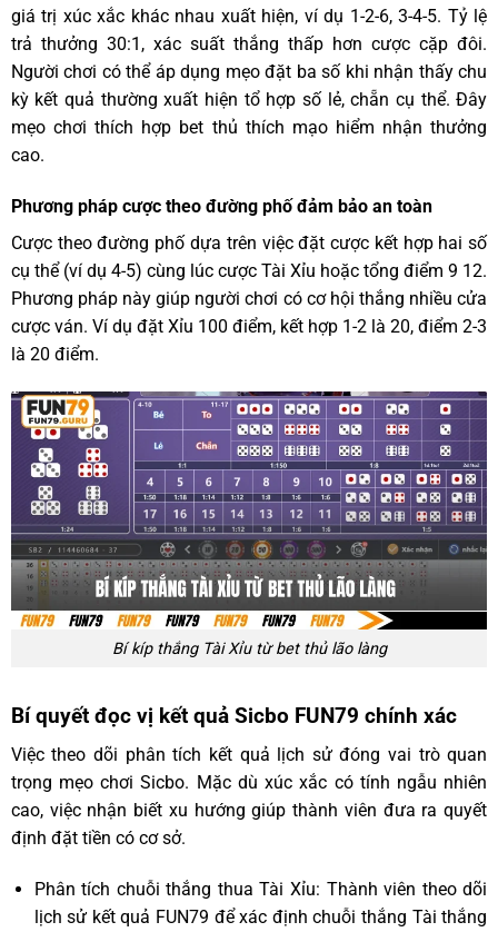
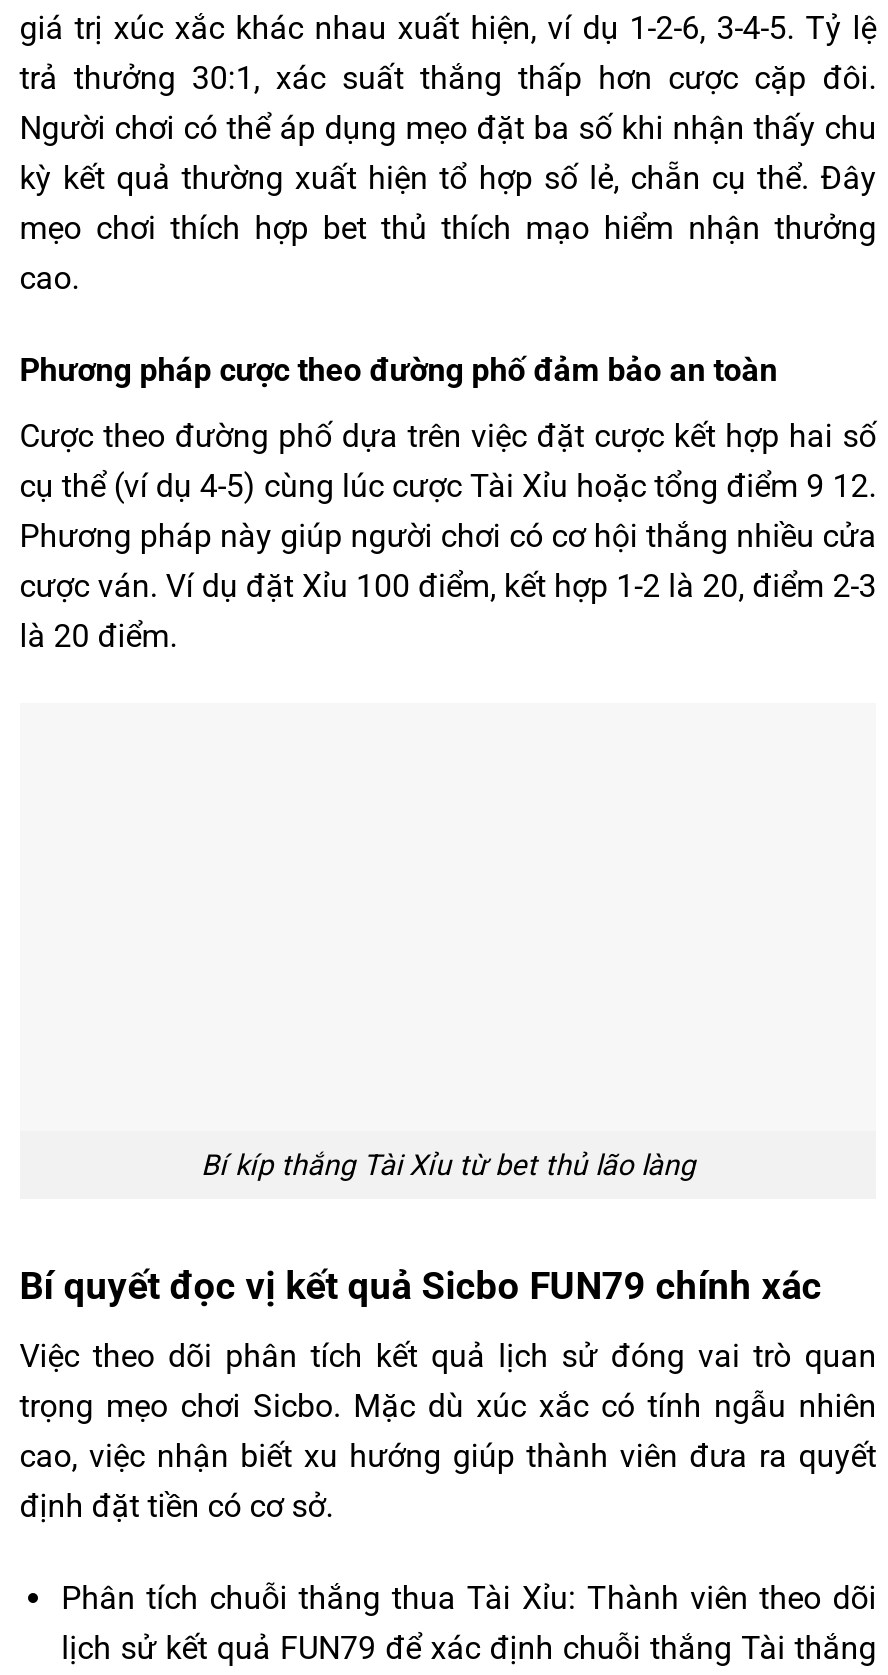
[10,390,488,631] [image] -> none

